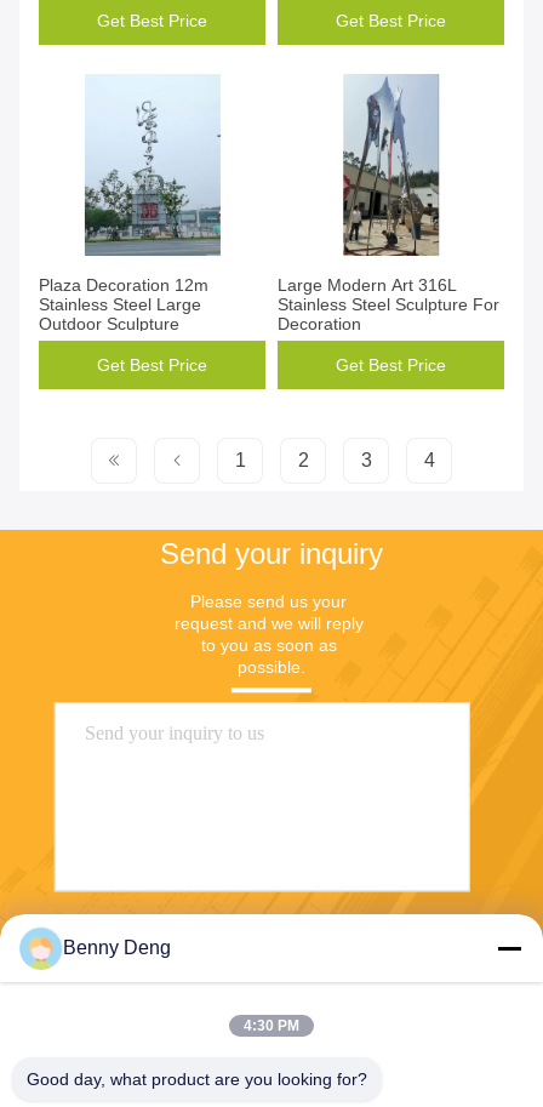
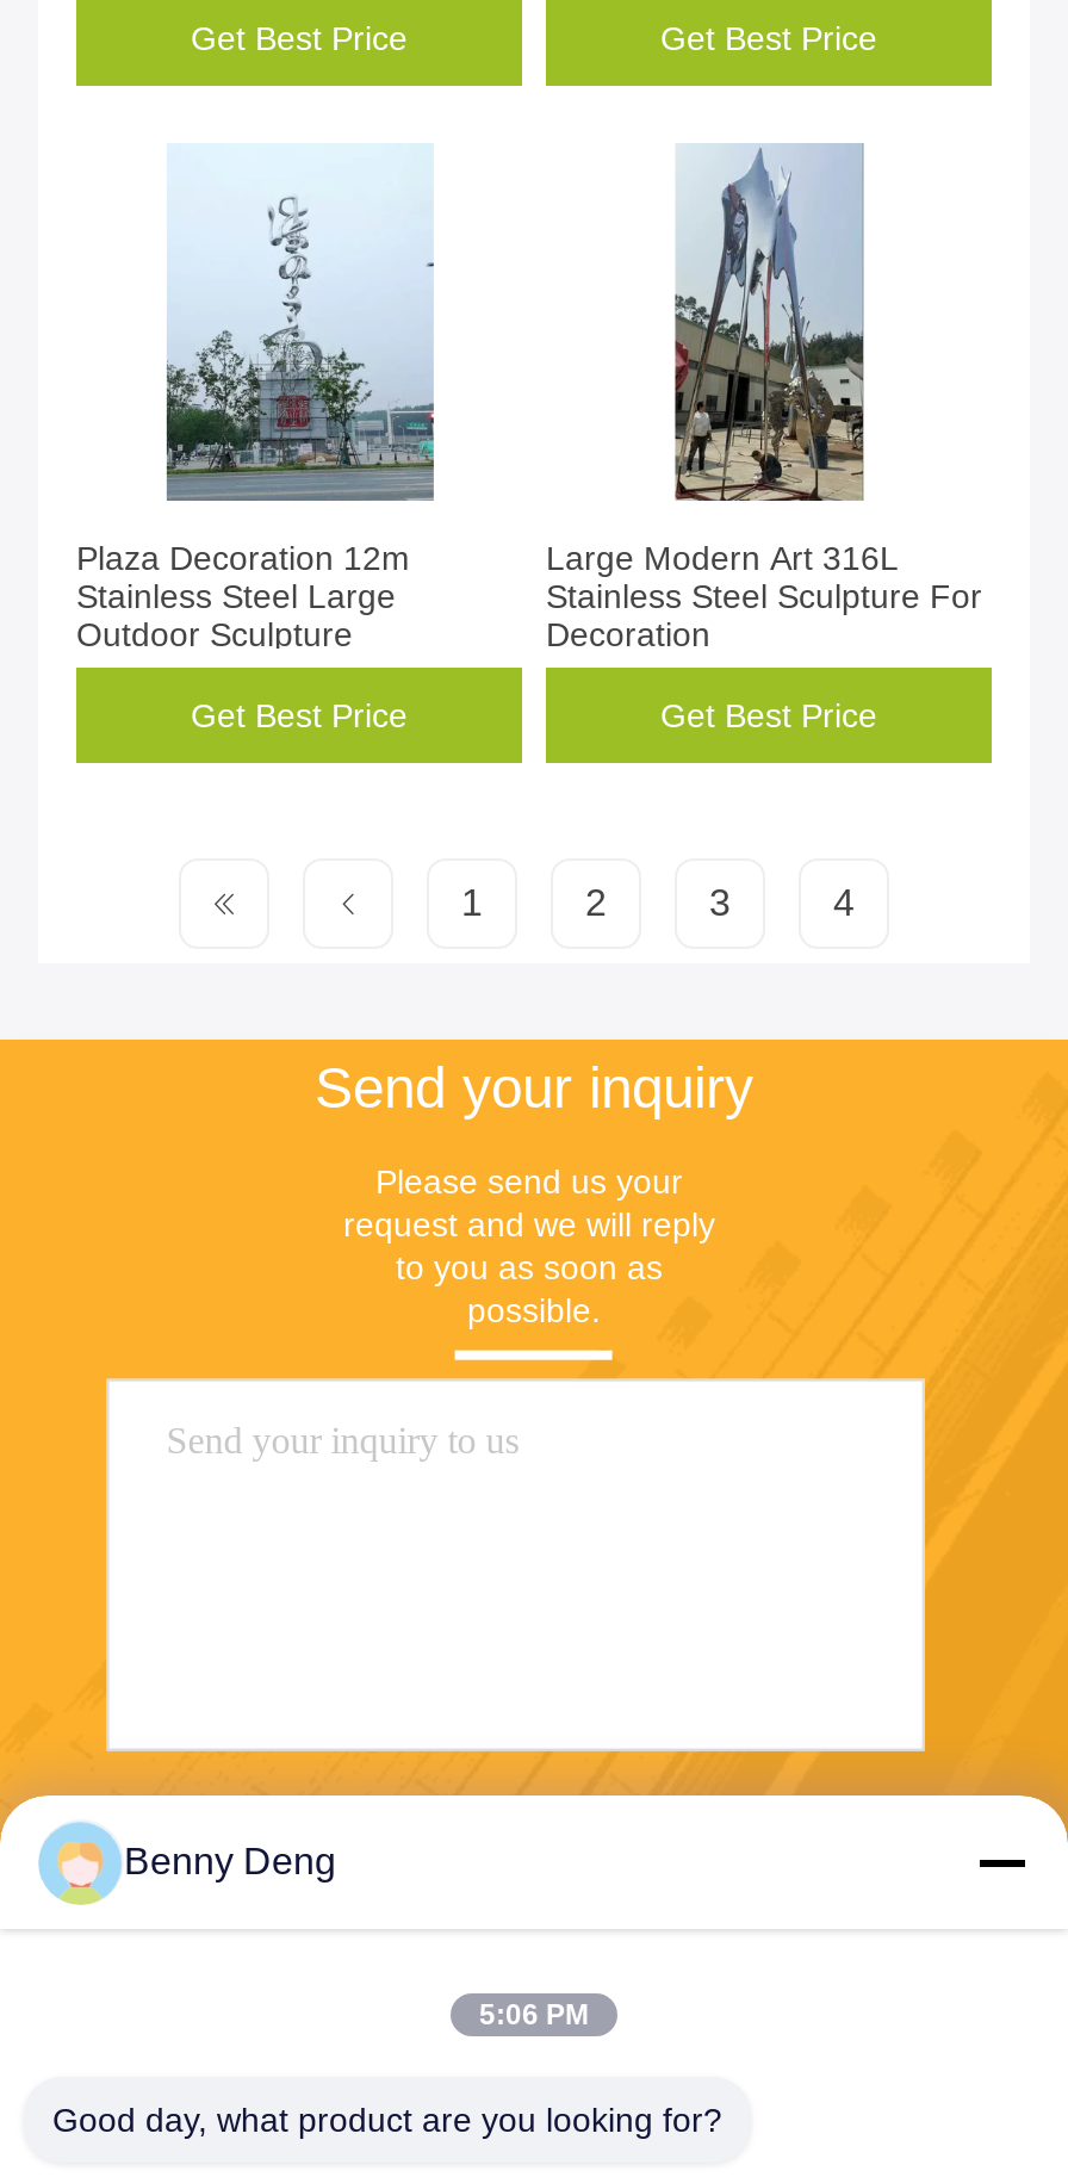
[244,1017,299,1034] 4:30 PM -> [479,1998,589,2032] 5:06 PM

